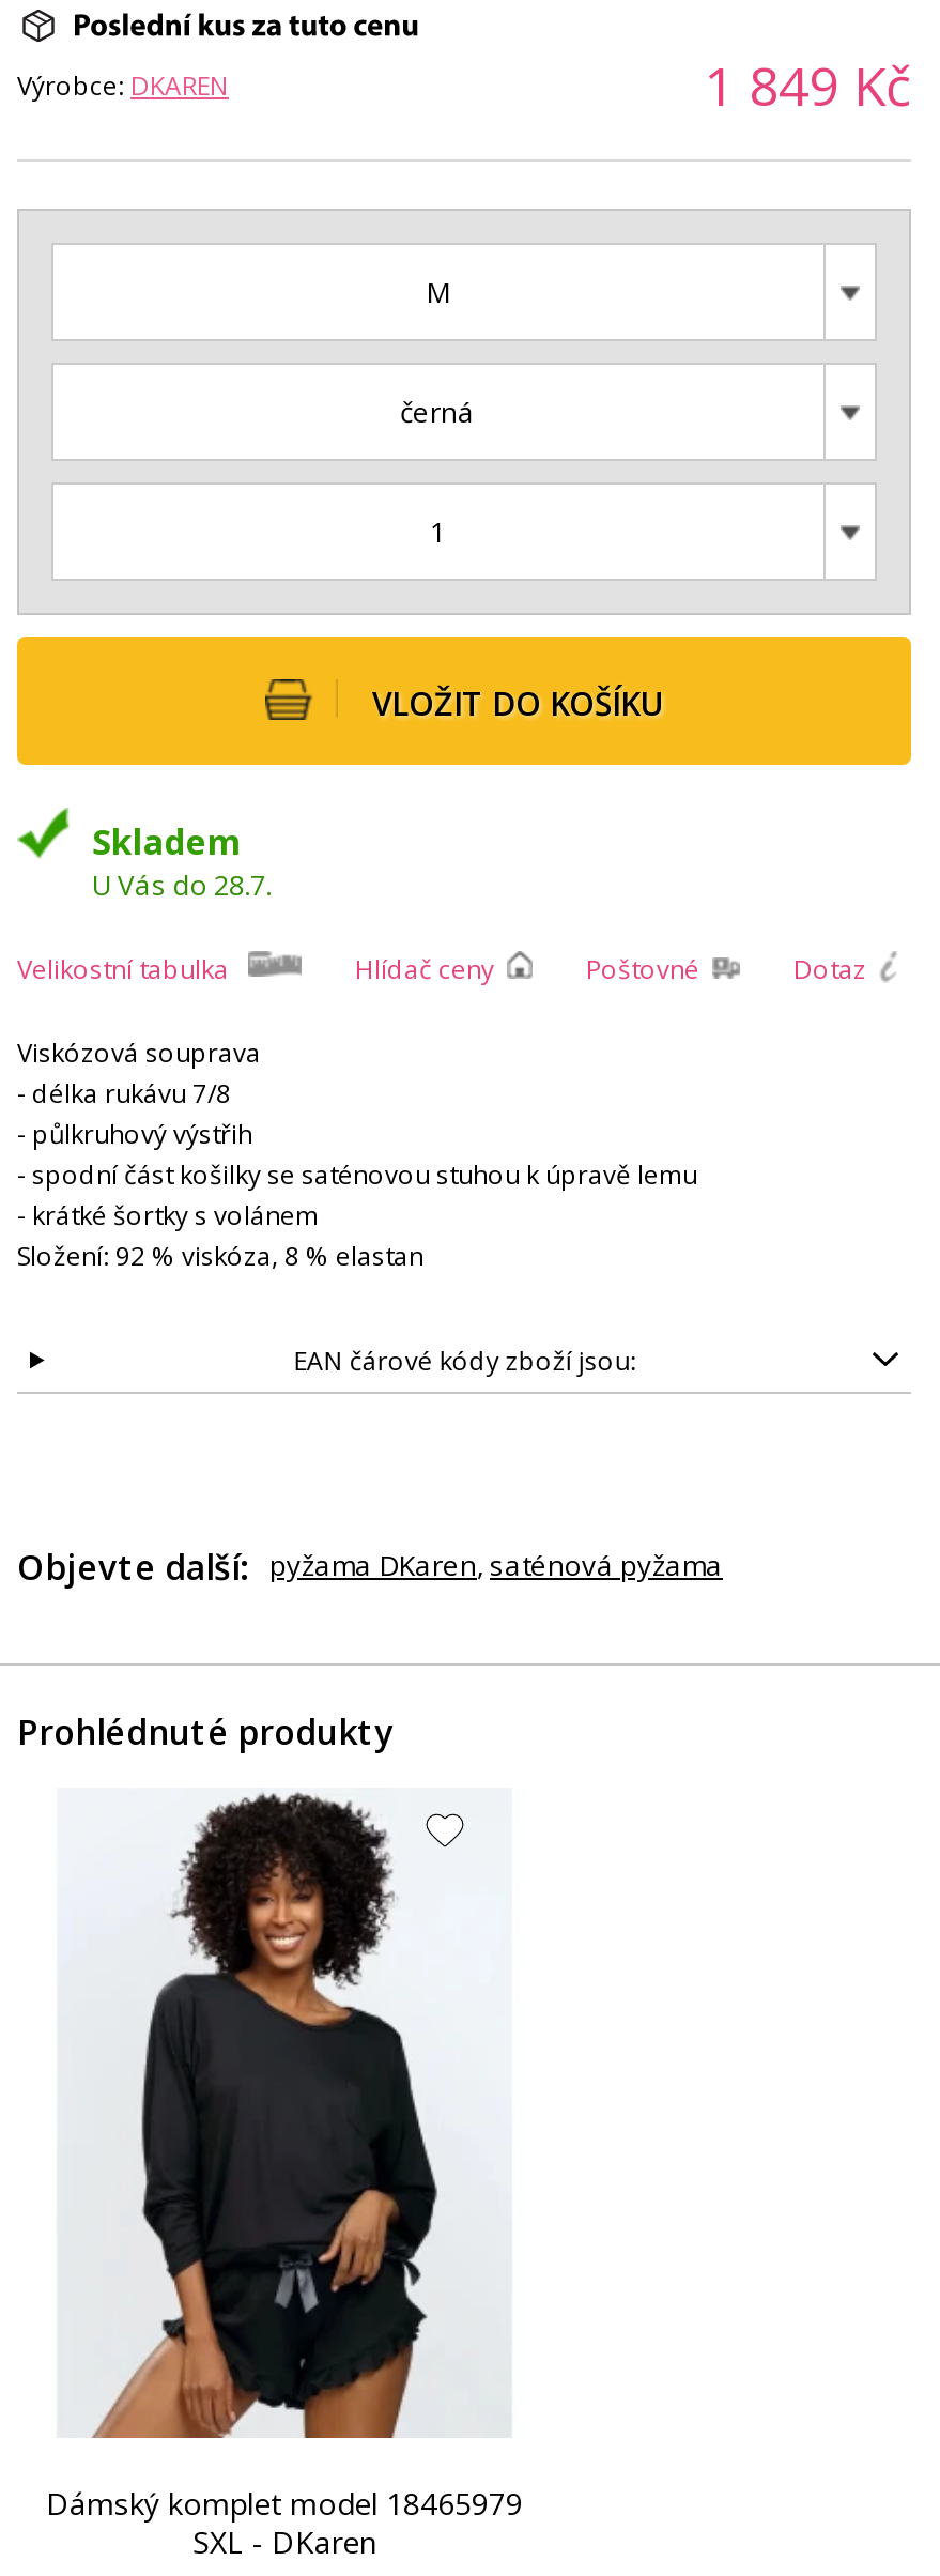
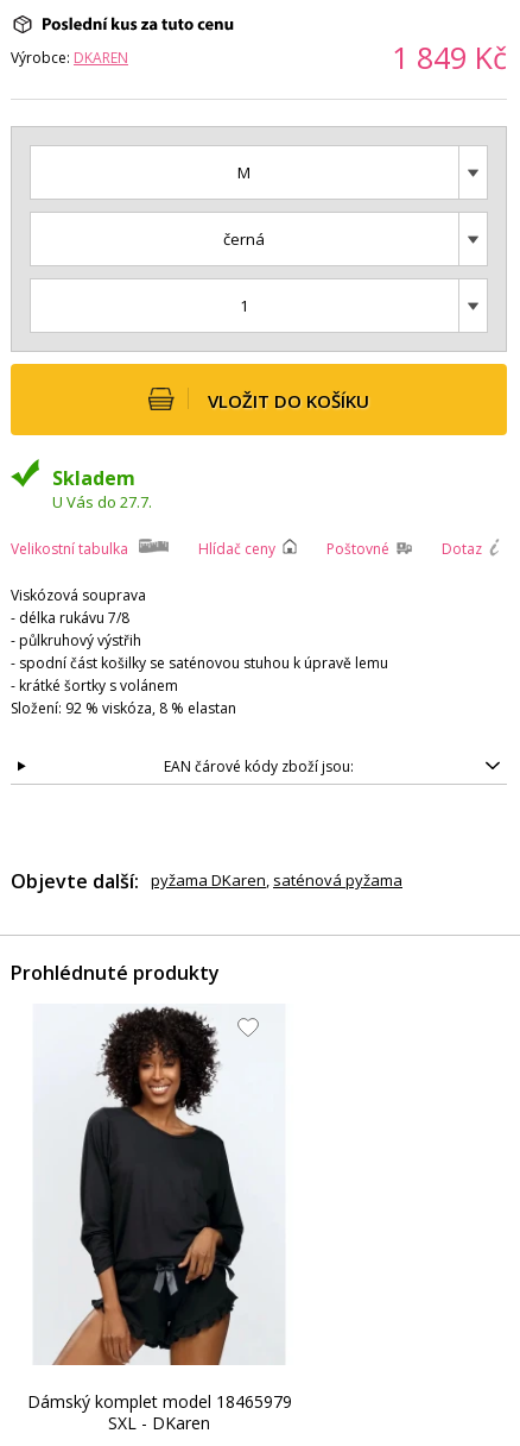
[92,865,272,904] U Vás do 28.7. -> [52,491,152,512] U Vás do 27.7.

